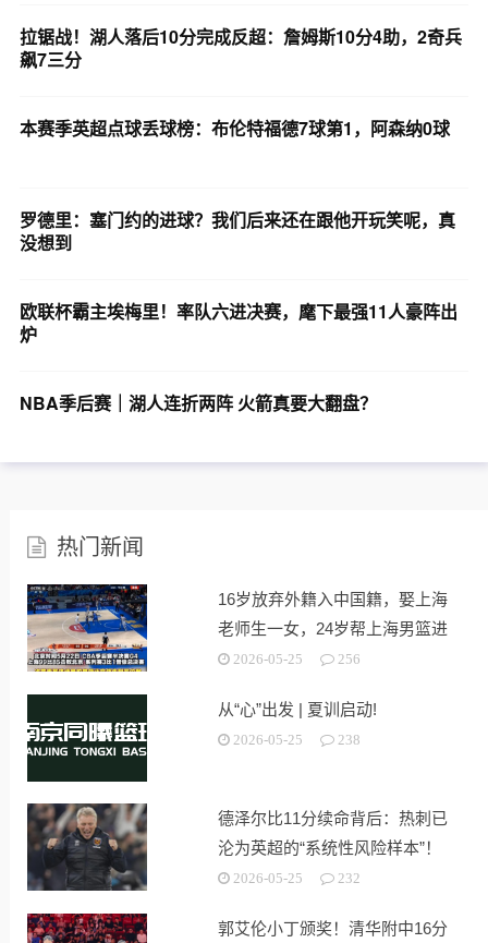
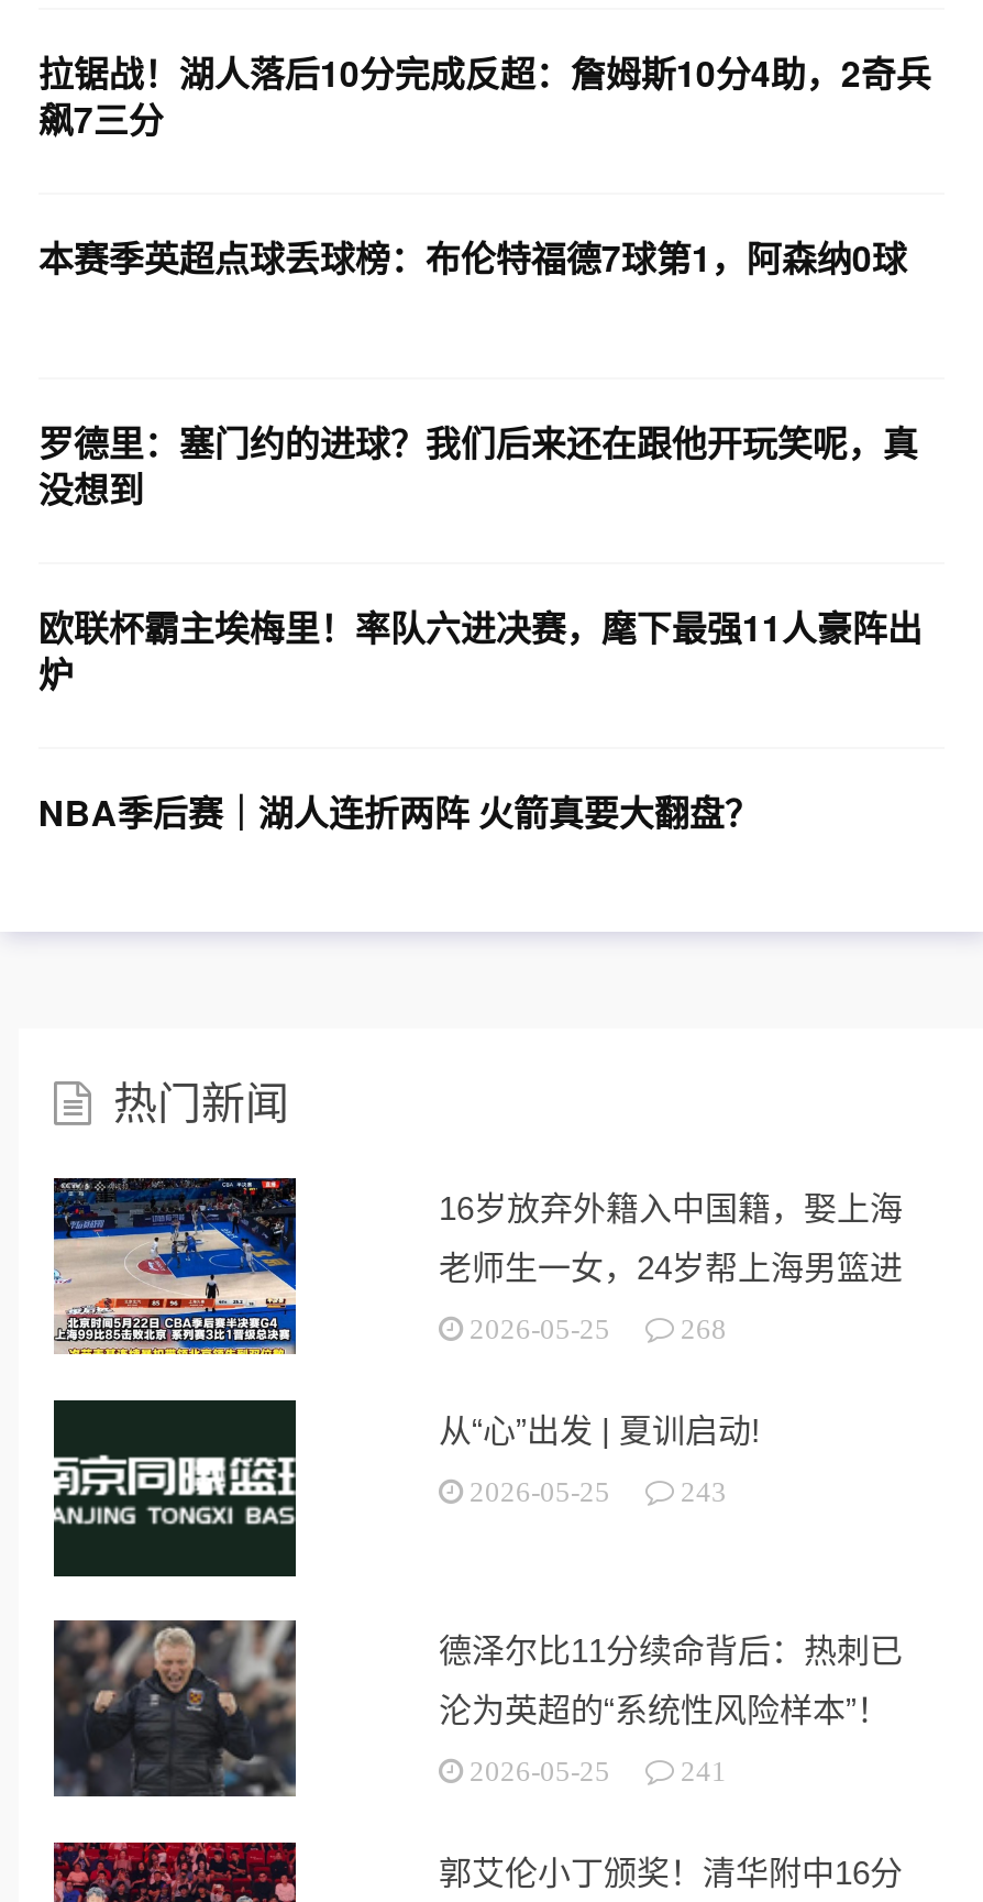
[334,652,361,666] 256 -> [674,1314,727,1343] 268
[334,732,361,746] 238 -> [674,1477,727,1505] 243
[334,871,361,885] 232 -> [674,1756,727,1785] 241

